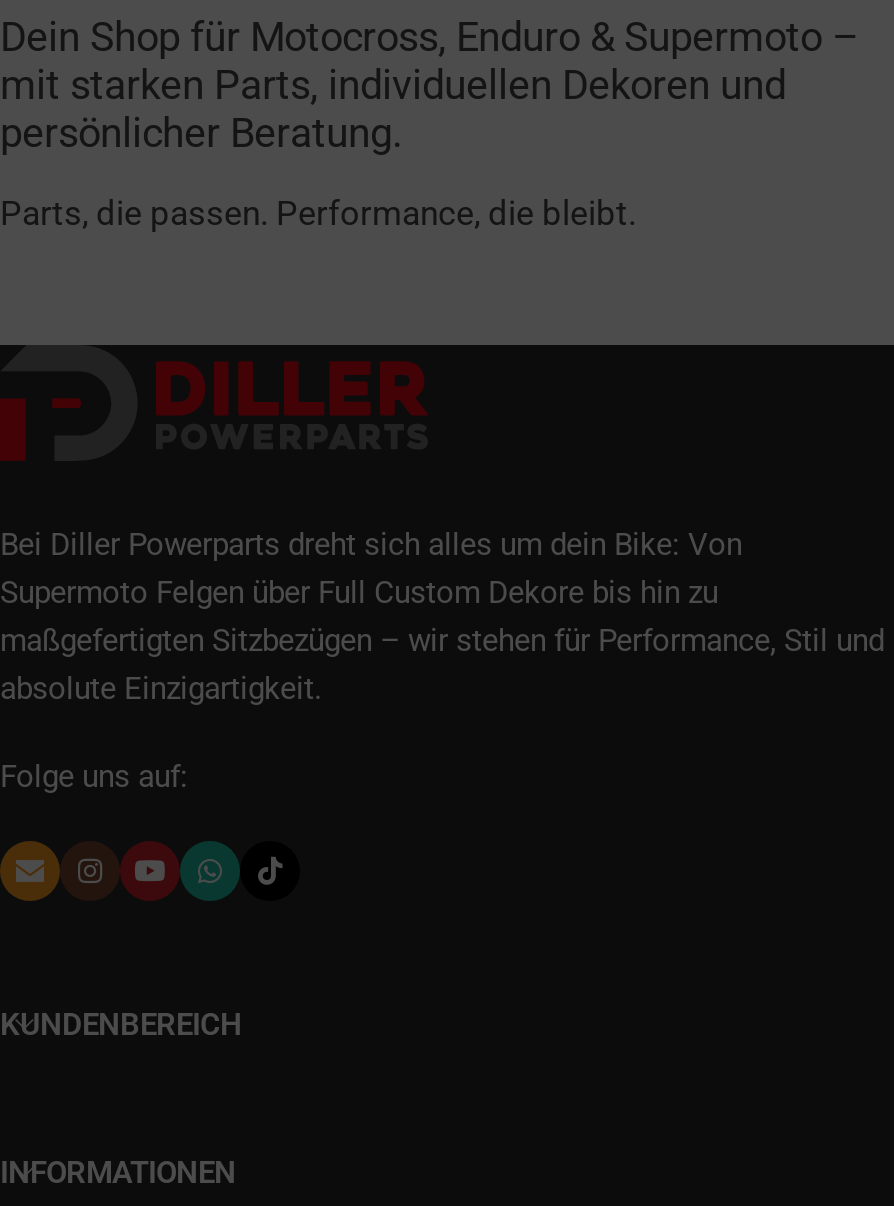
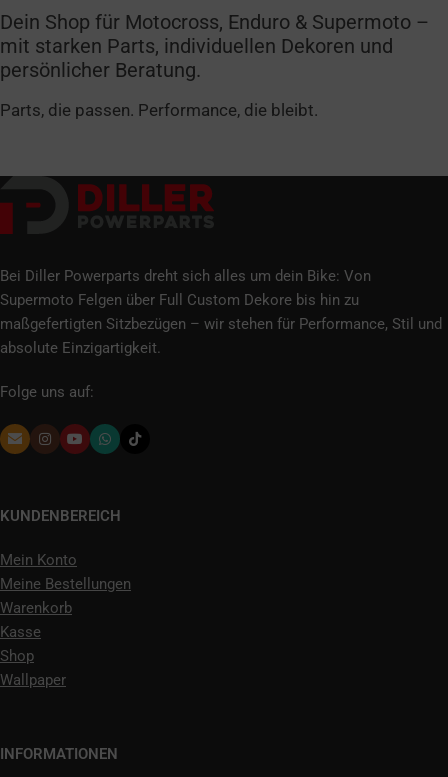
none -> [0,551,131,689] Mein Konto | Meine Bestellungen | Warenkorb | Kasse | Shop | Wallpaper

